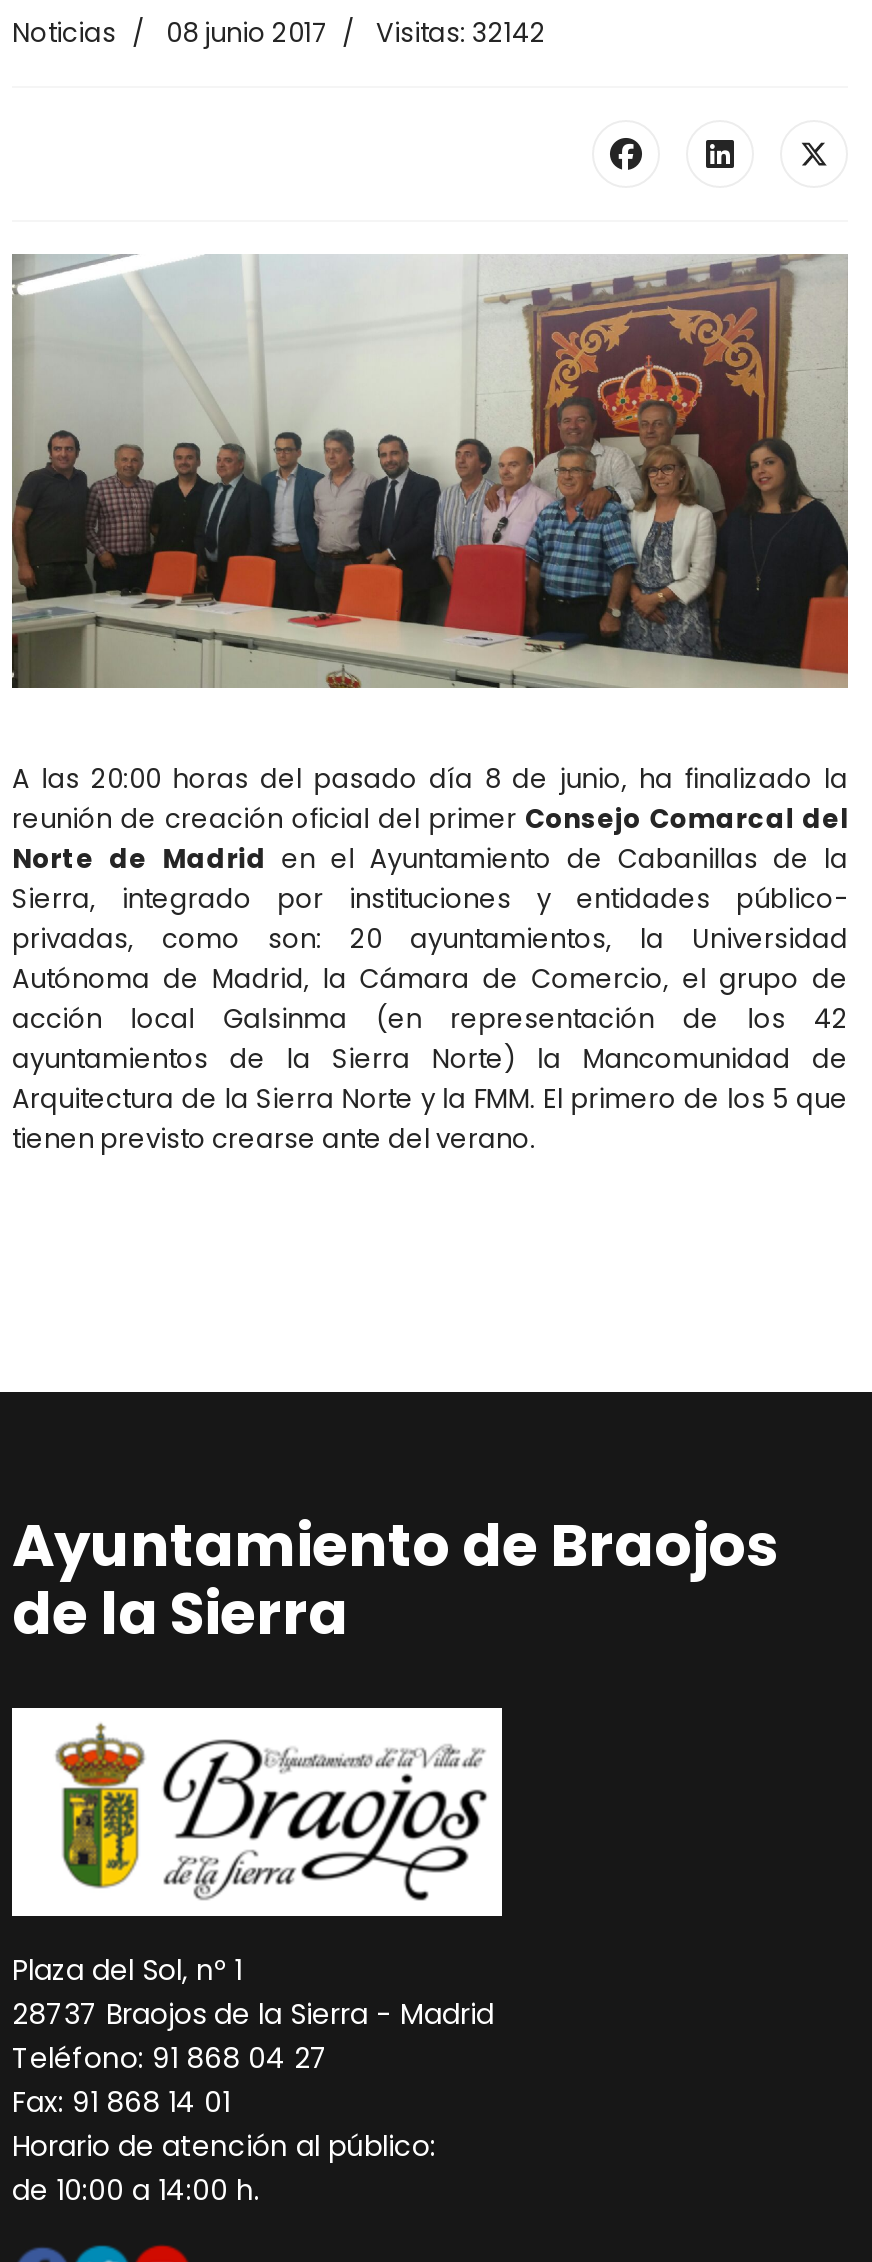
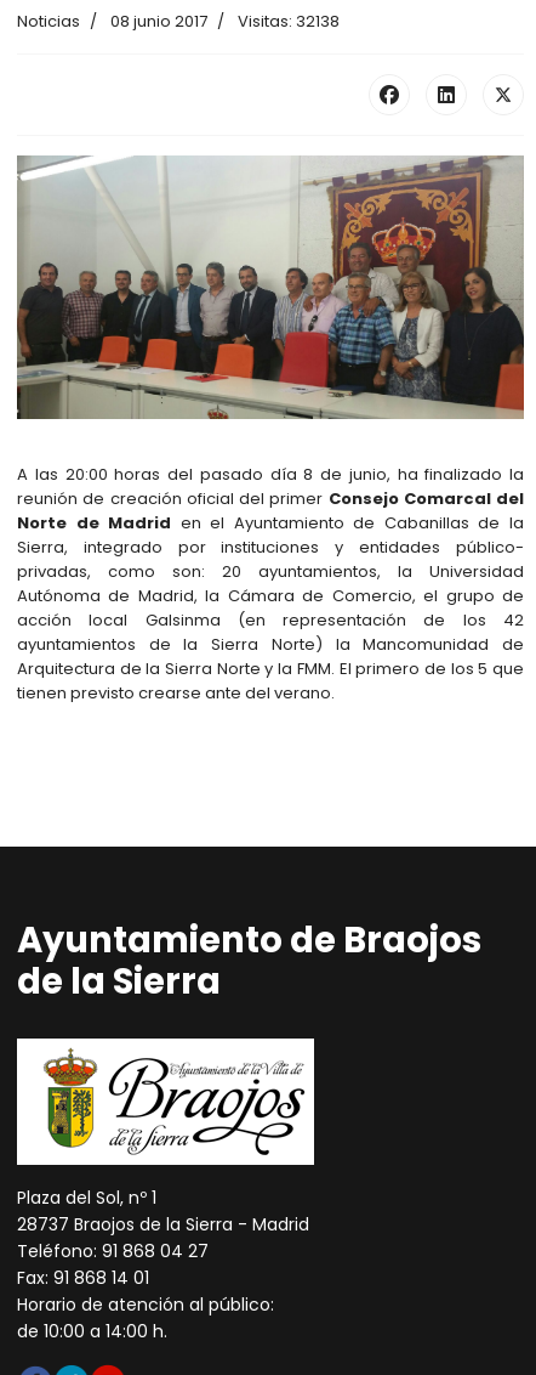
[12,14,546,52] Noticias 08 junio 2017 Visitas: 32142 -> [17,10,340,33] Noticias 08 junio 2017 Visitas: 32138

